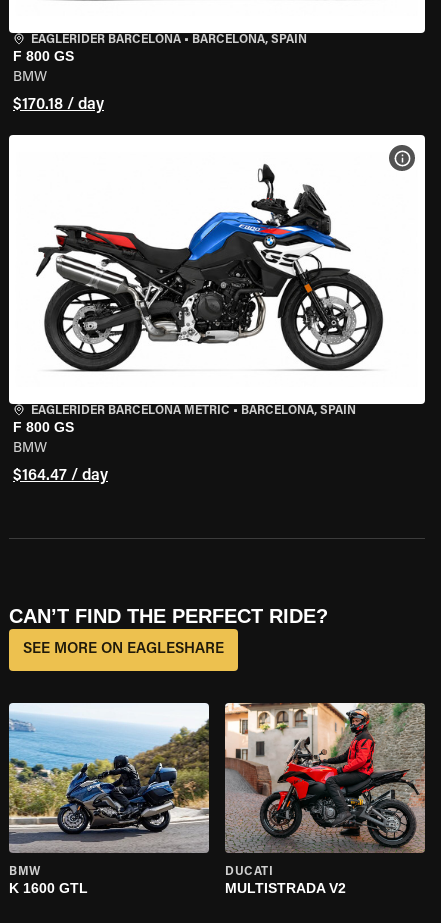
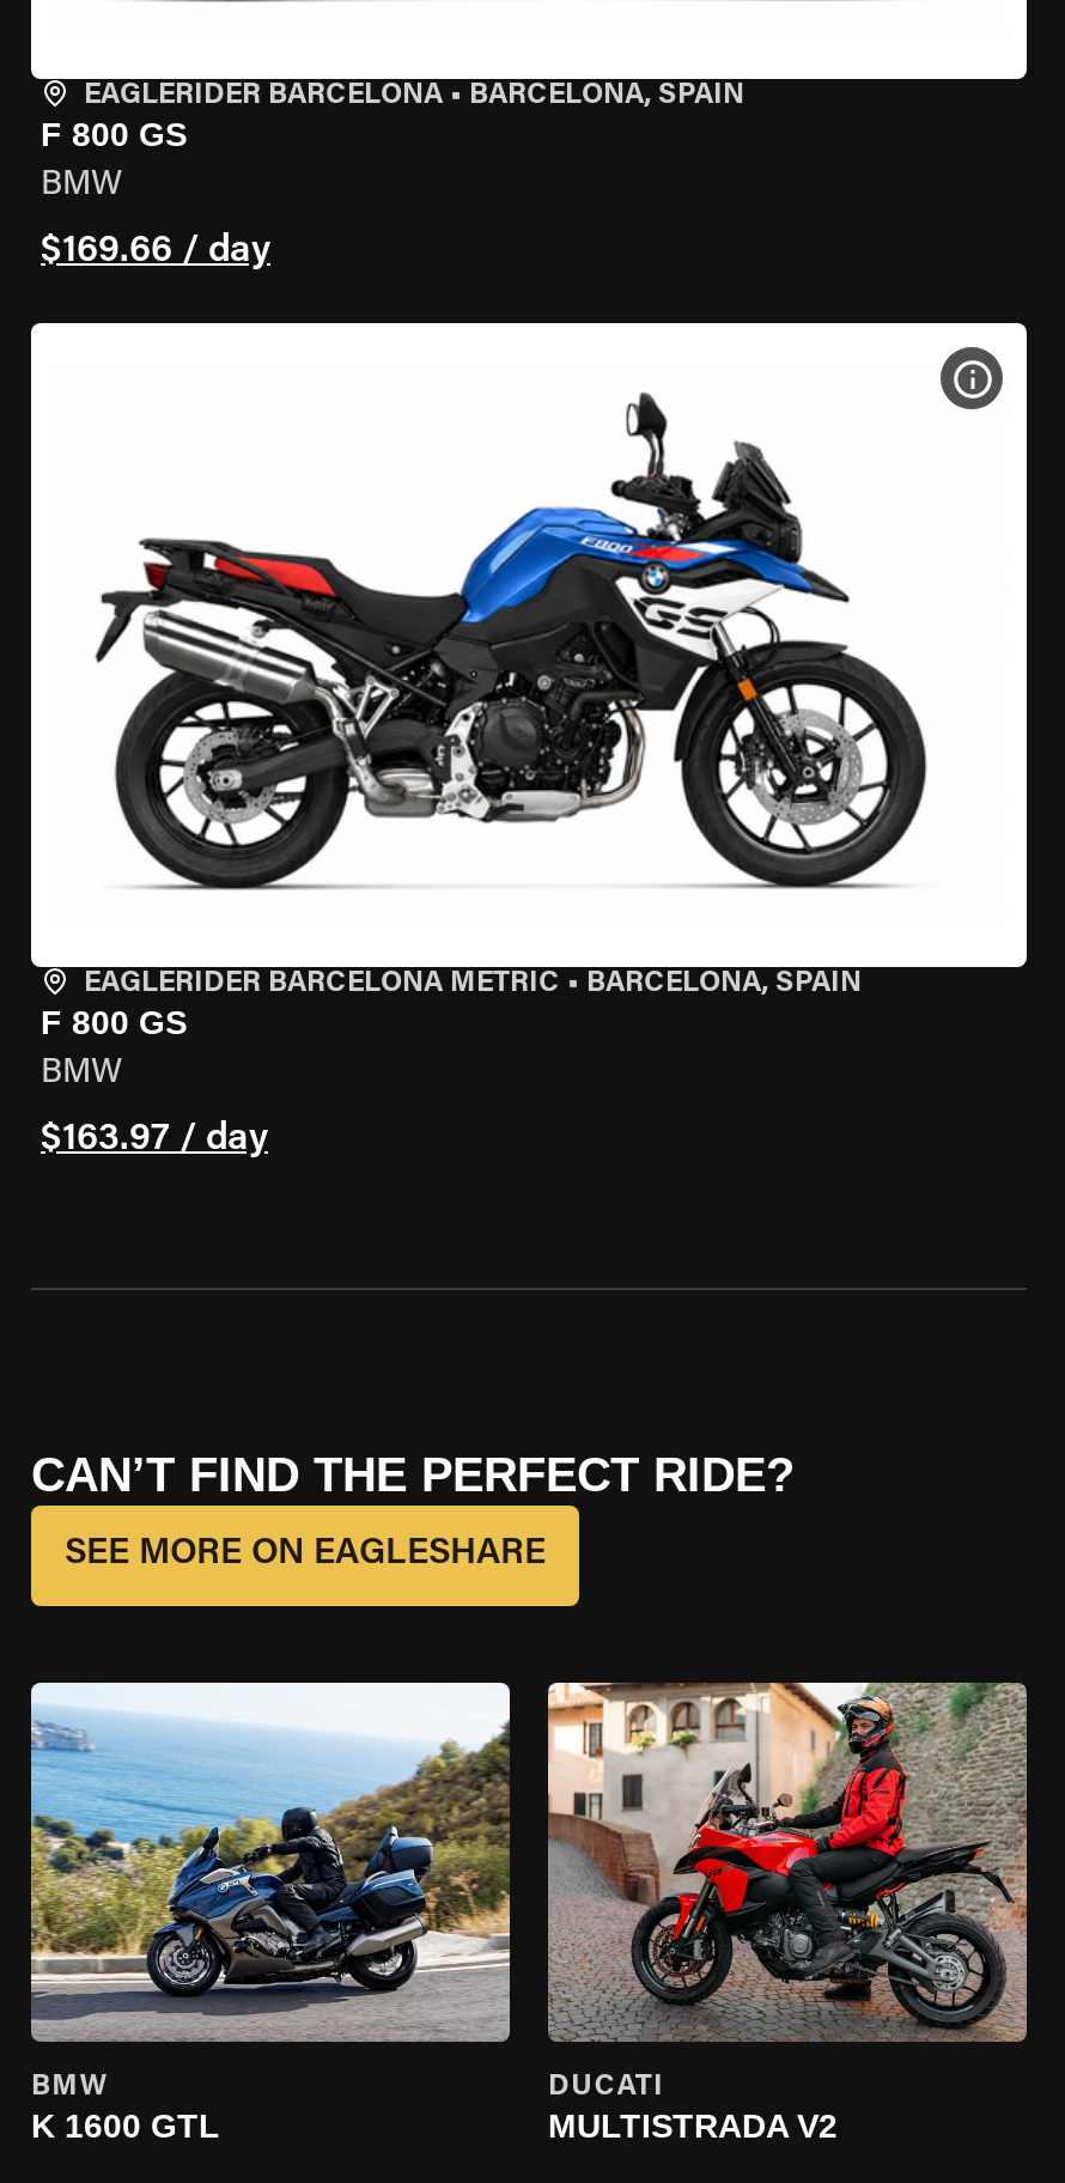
[13,97,104,113] $170.18 / day -> [41,232,270,270] $169.66 / day
[13,468,108,484] $164.47 / day -> [41,1120,268,1159] $163.97 / day

